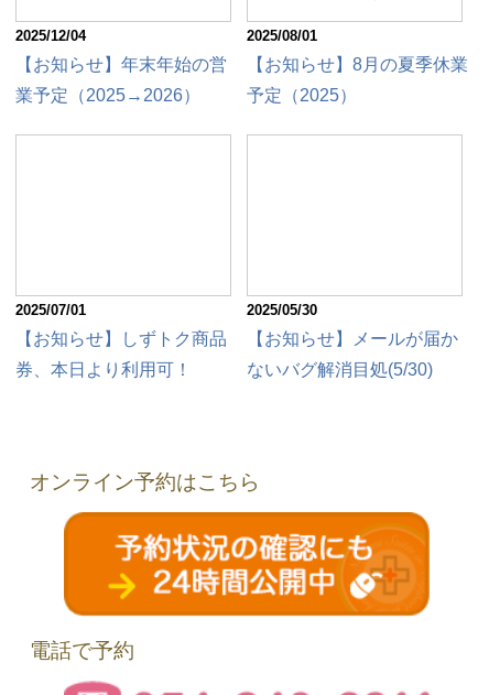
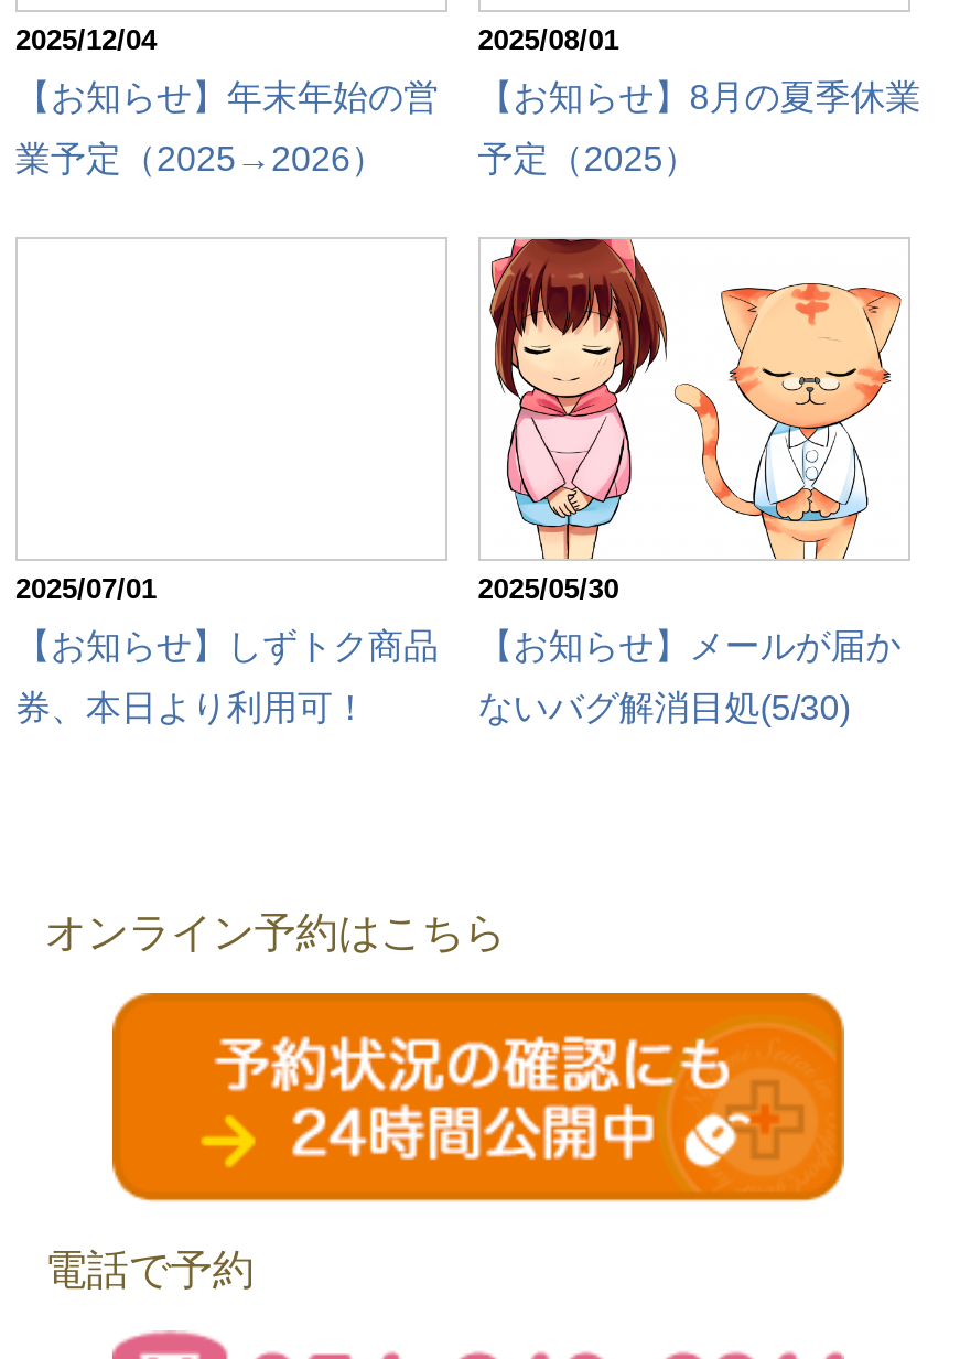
none -> [487,237,904,561] [image]

